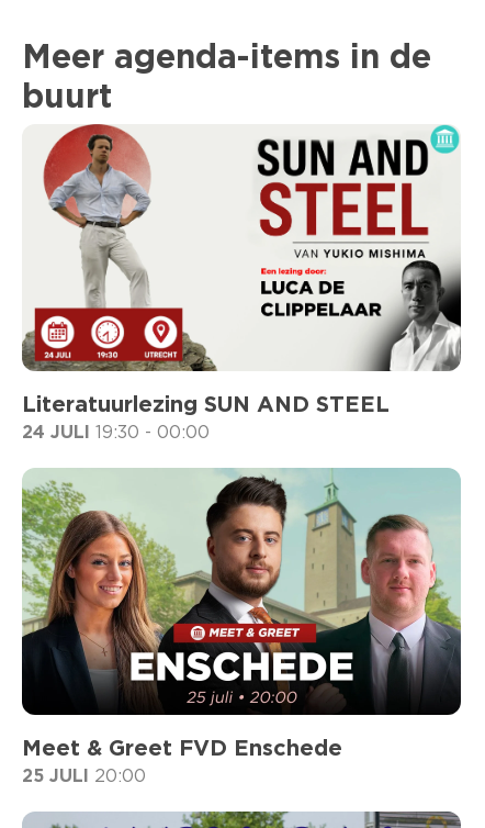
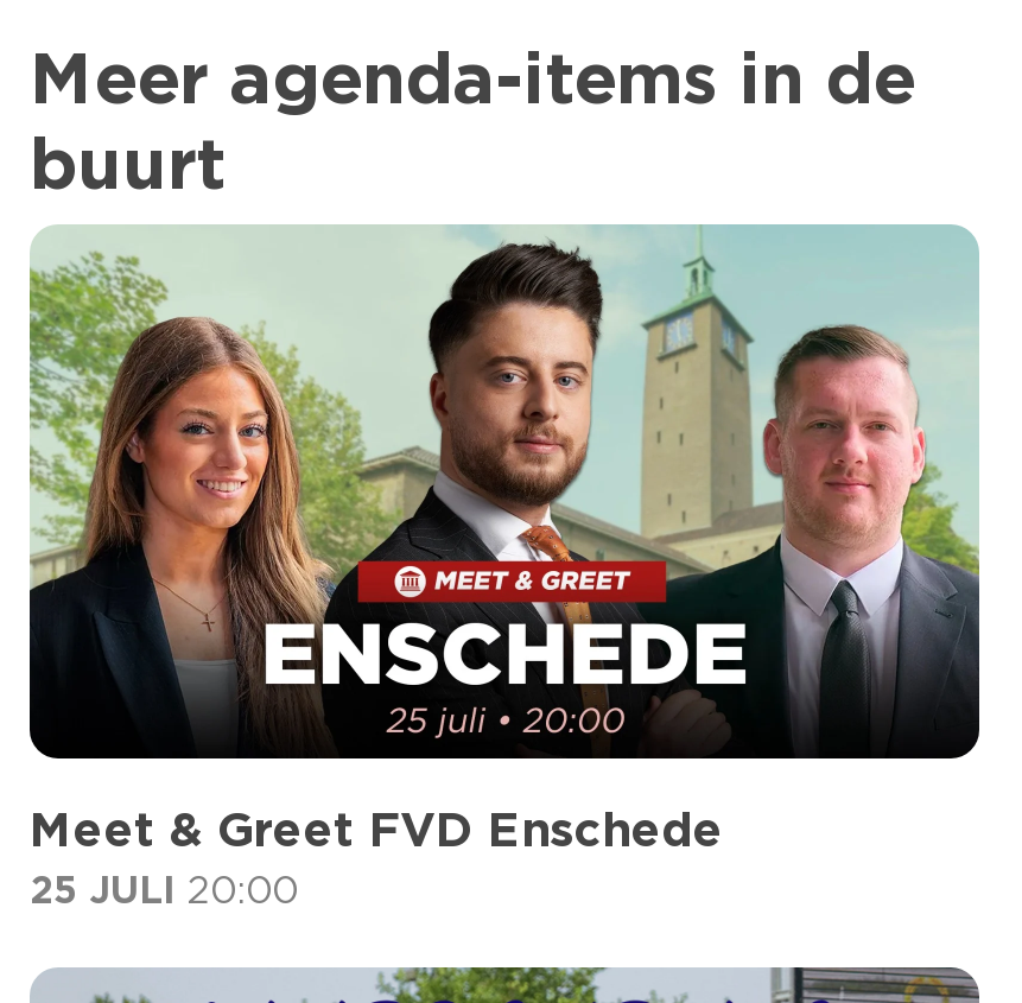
[21,123,390,443] [image] | Literatuurlezing SUN AND STEEL | 24 JULI 19:30 - 00:00 -> none
[255,125,461,371] [image] -> none

